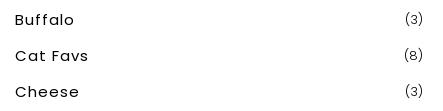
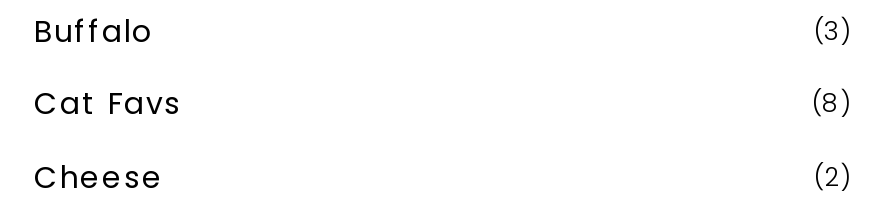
[405,83,423,100] (3) -> [814,159,850,193] (2)

